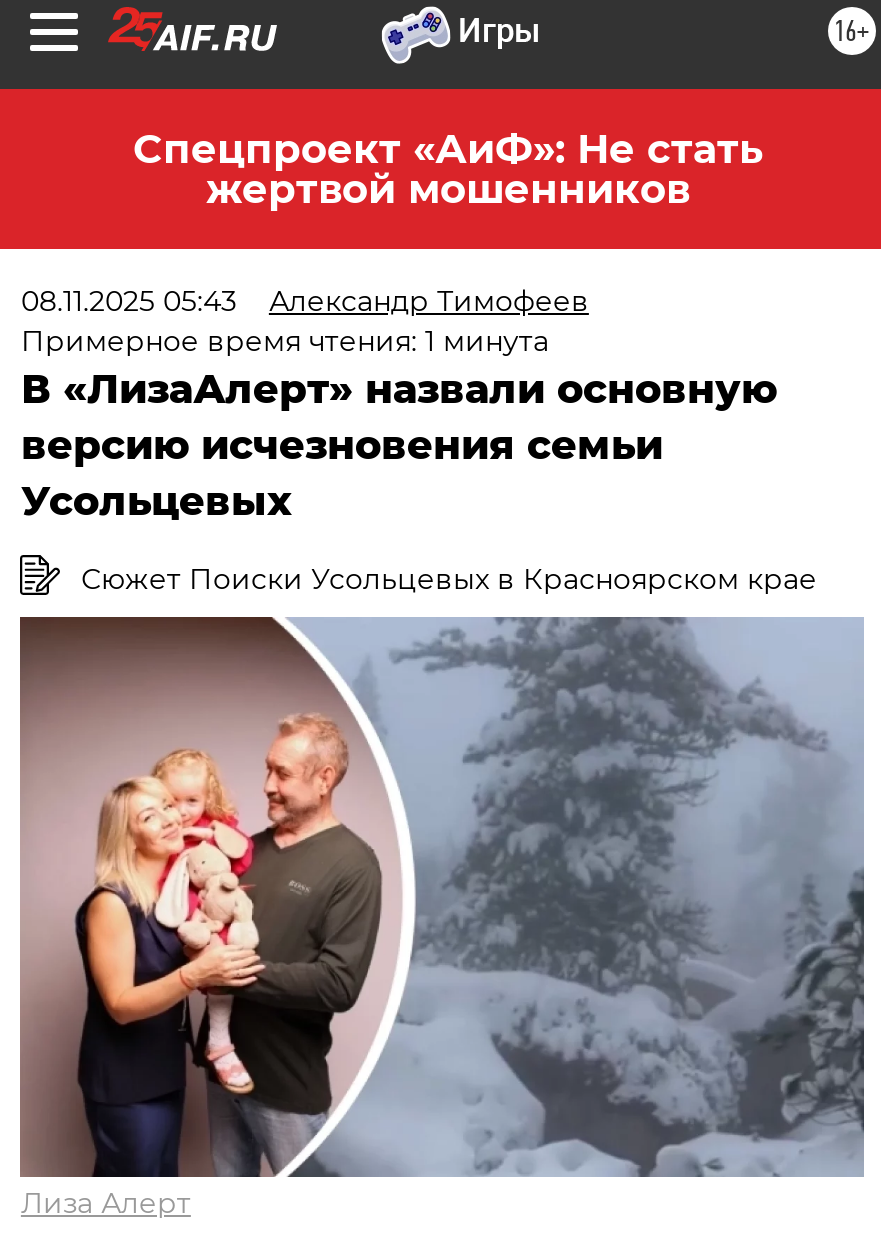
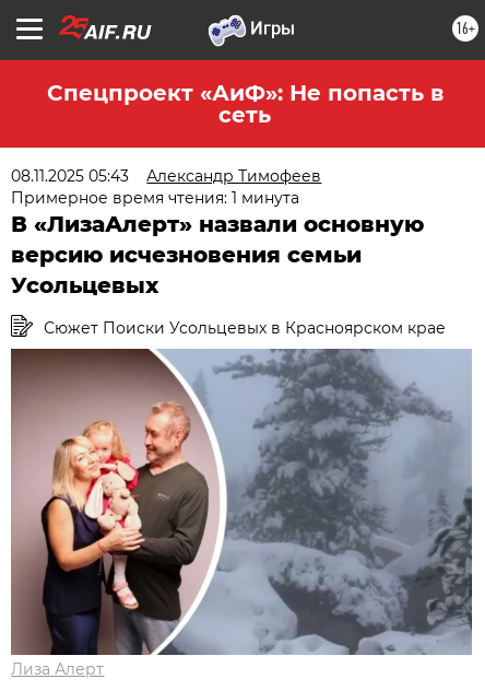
[133,125,763,213] Спецпроект «АиФ»: Не стать | жертвой мошенников -> [46,80,443,128] Спецпроект «АиФ»: Не попасть в | сеть

